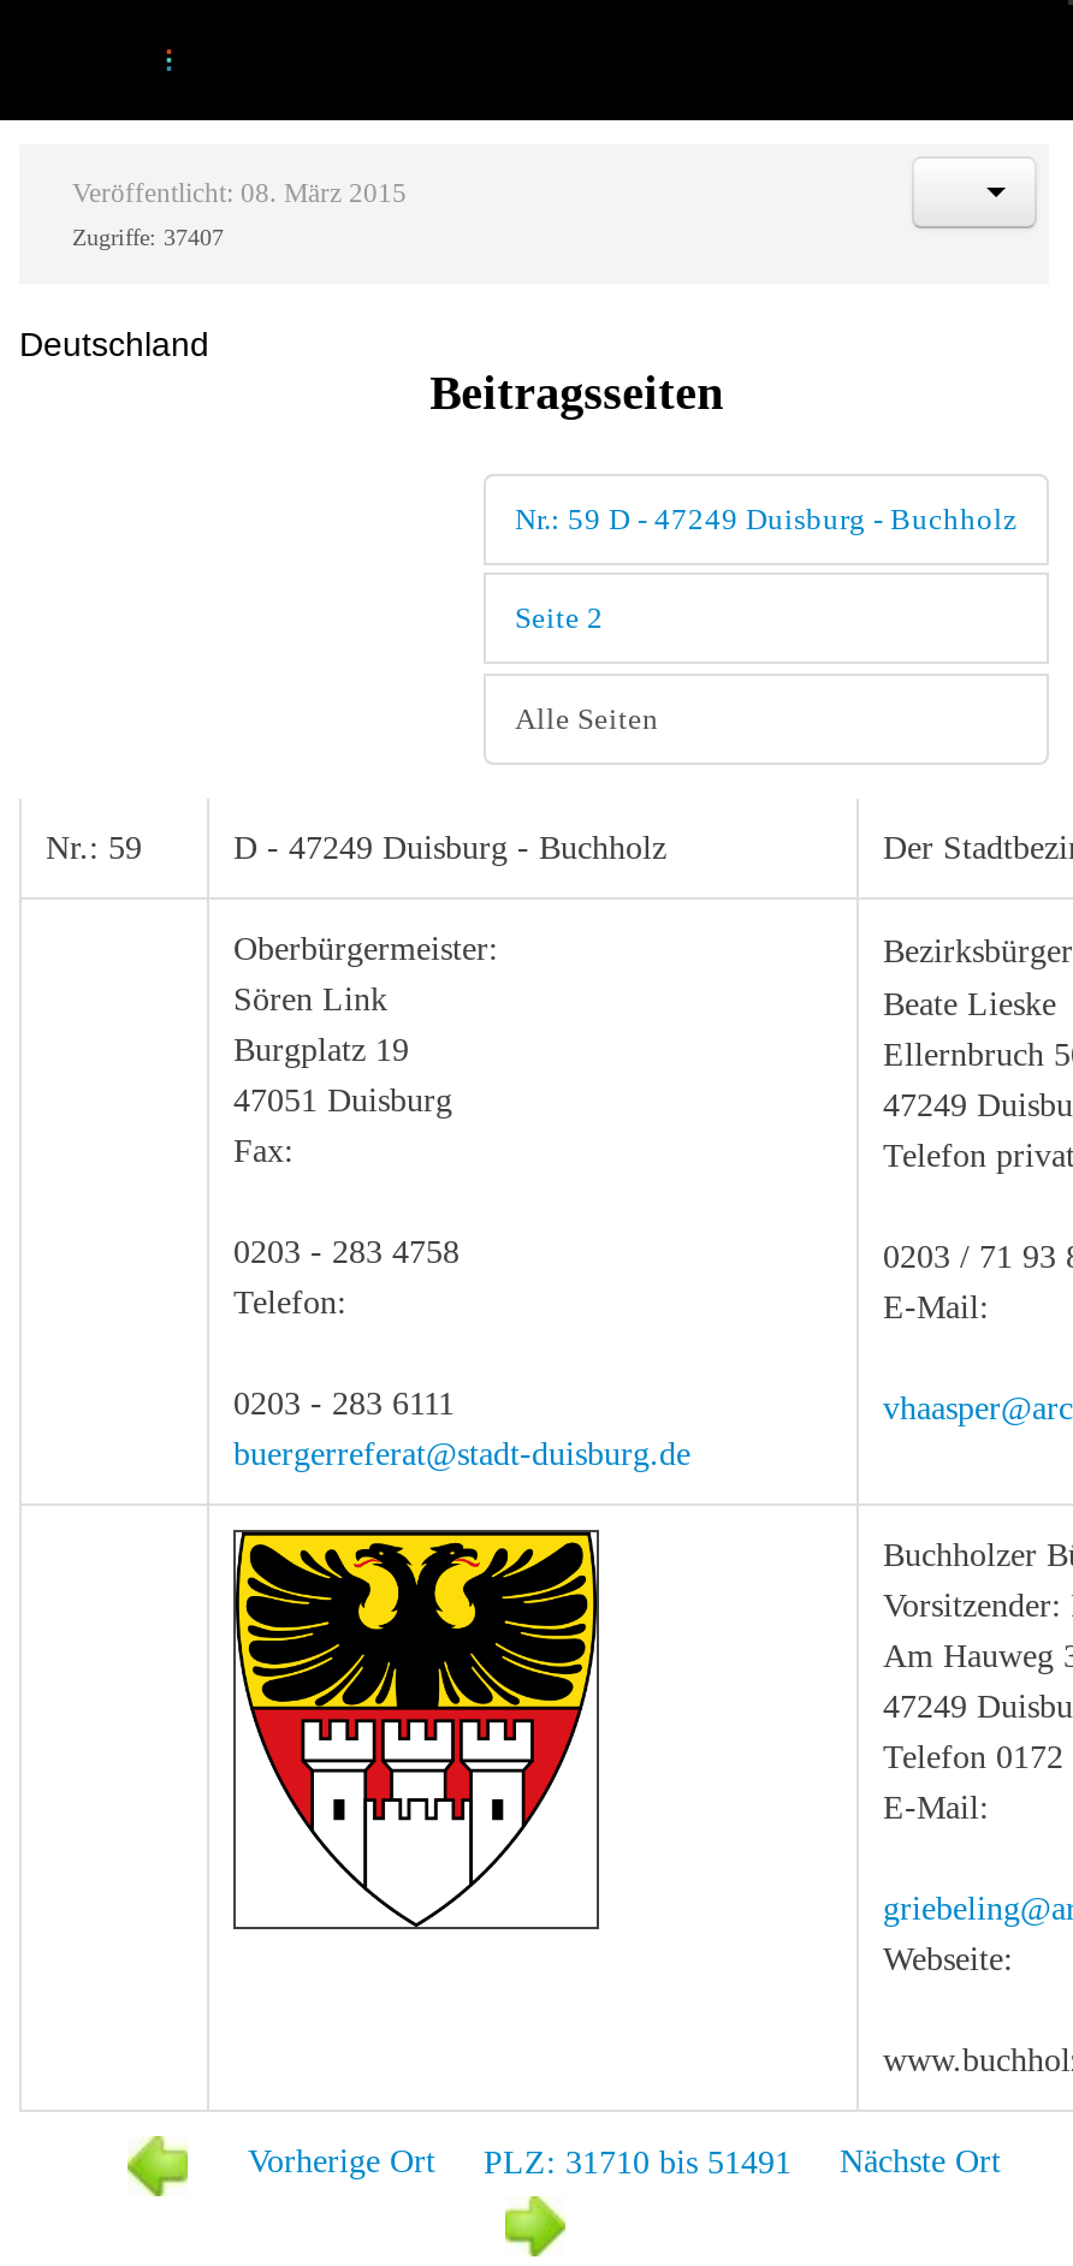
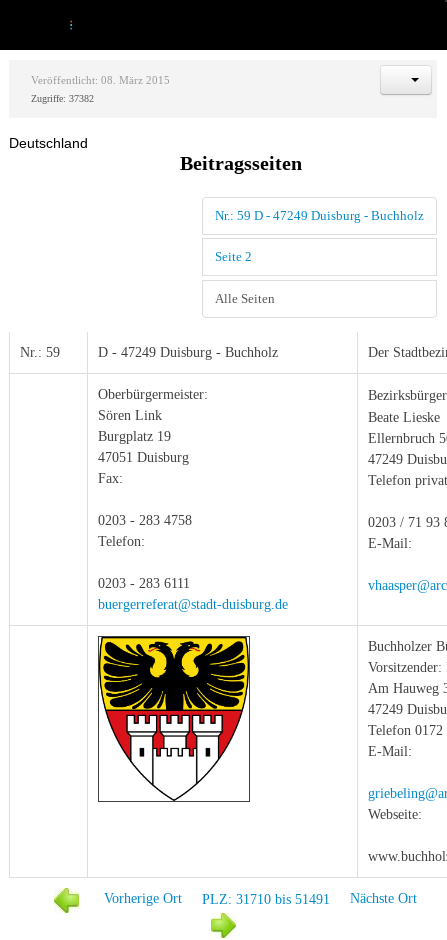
[65,224,224,250] Zugriffe: 37407 -> [28,93,94,104] Zugriffe: 37382

